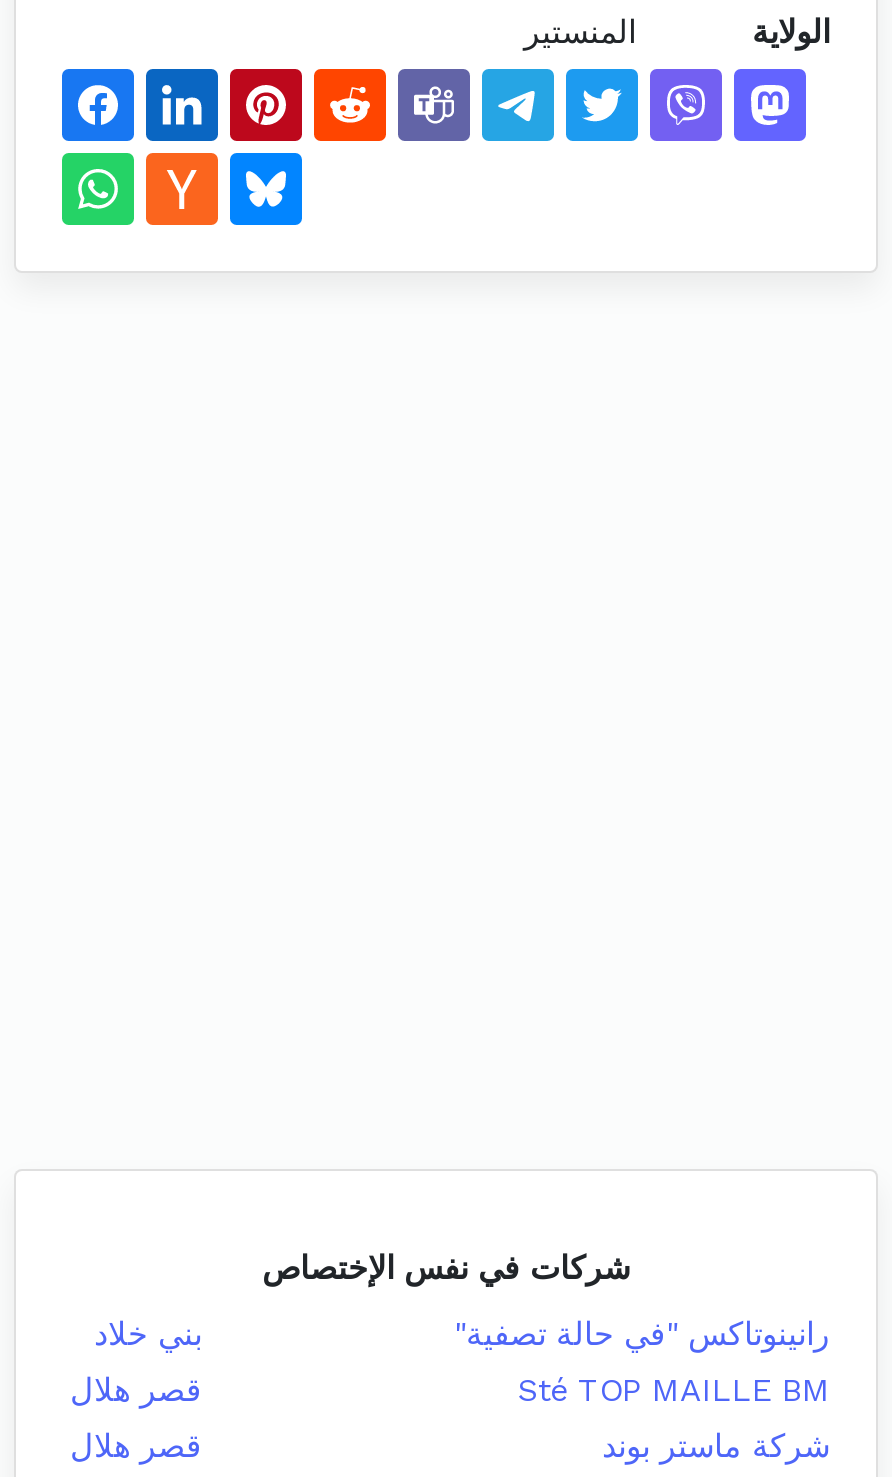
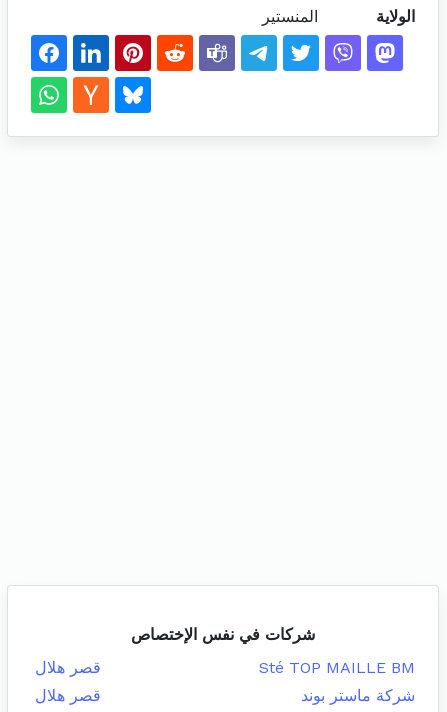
[94,1315,830,1353] رانينوتاكس "في حالة تصفية" | بني خلاد -> none

